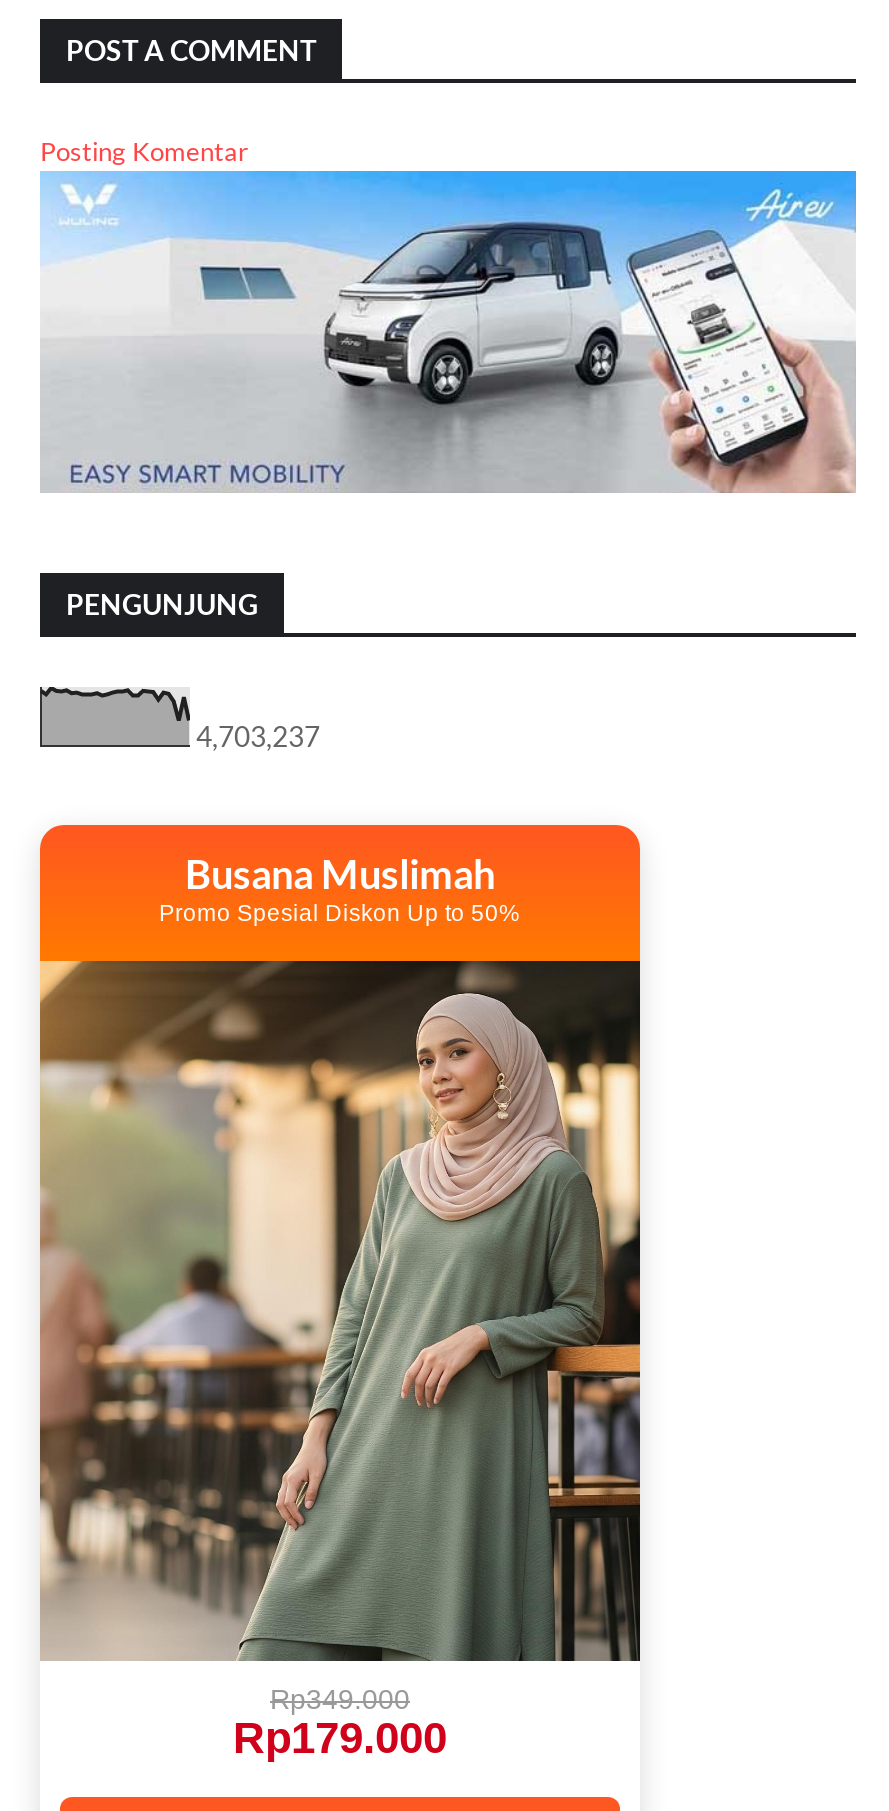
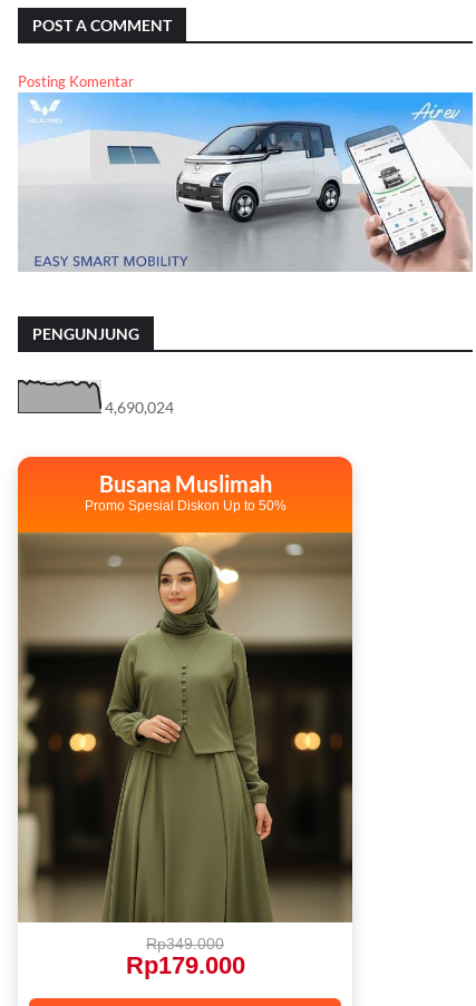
[196,719,320,753] 4,703,237 -> [105,397,174,416] 4,690,024
[40,959,642,1663] [image] -> [17,531,353,924] [image]

